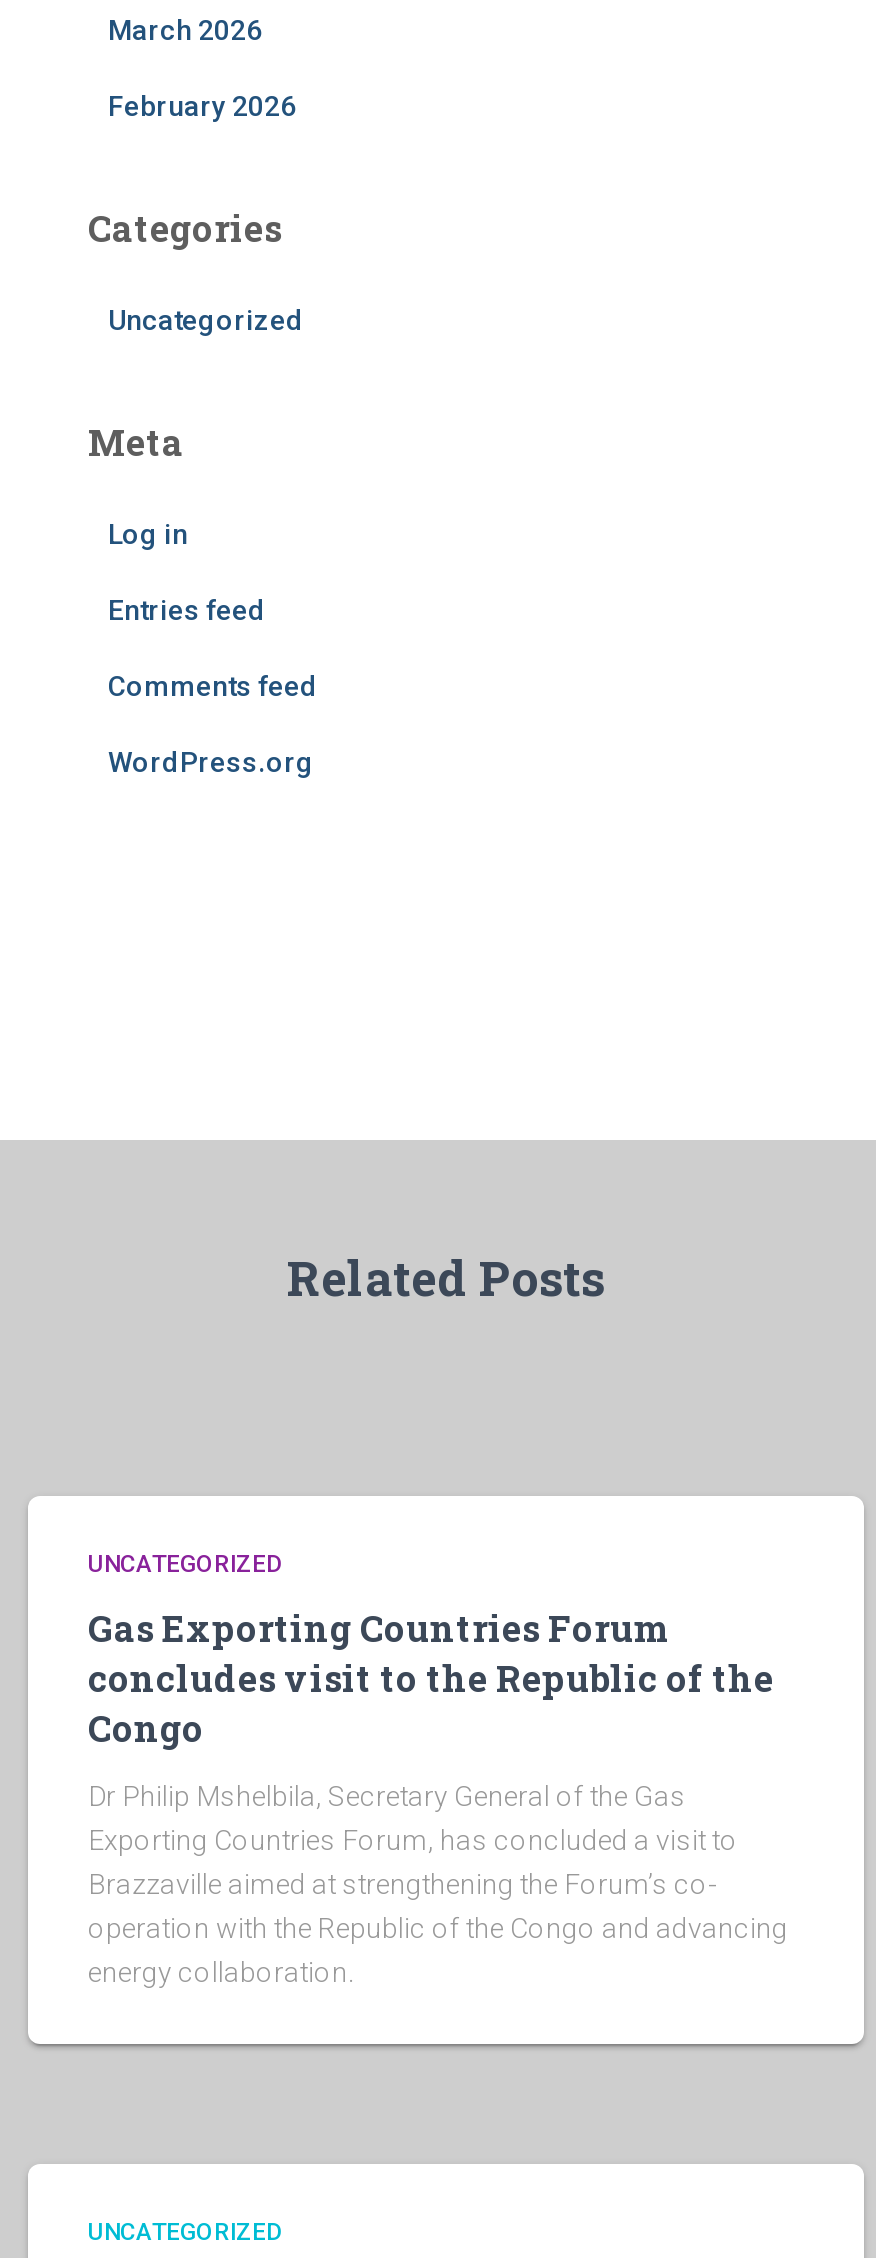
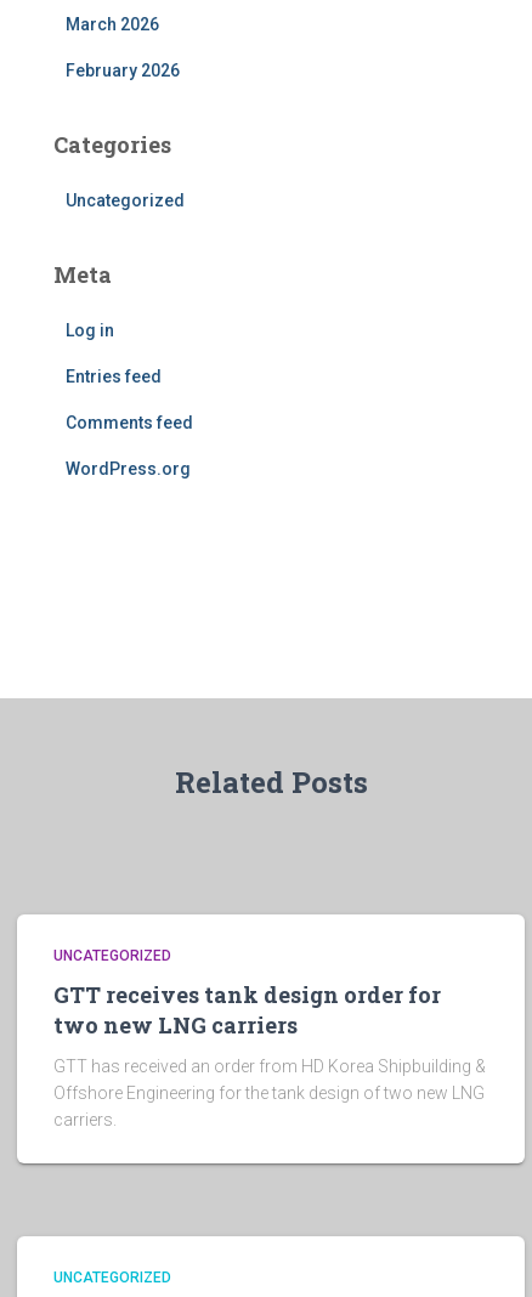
[88,1604,774,1752] Gas Exporting Countries Forum | concludes visit to the Republic of the | Congo -> [53,980,441,1040] GTT receives tank design order for | two new LNG carriers
[88,1780,788,1988] Dr Philip Mshelbila, Secretary General of the Gas | Exporting Countries Forum, has concluded a visit to | Brazzaville aimed at strengthening the Forum’s co- | operation with the Republic of the Congo and advancing | energy collaboration. -> [53,1057,486,1129] GTT has received an order from HD Korea Shipbuilding & | Offshore Engineering for the tank design of two new LNG | carriers.

